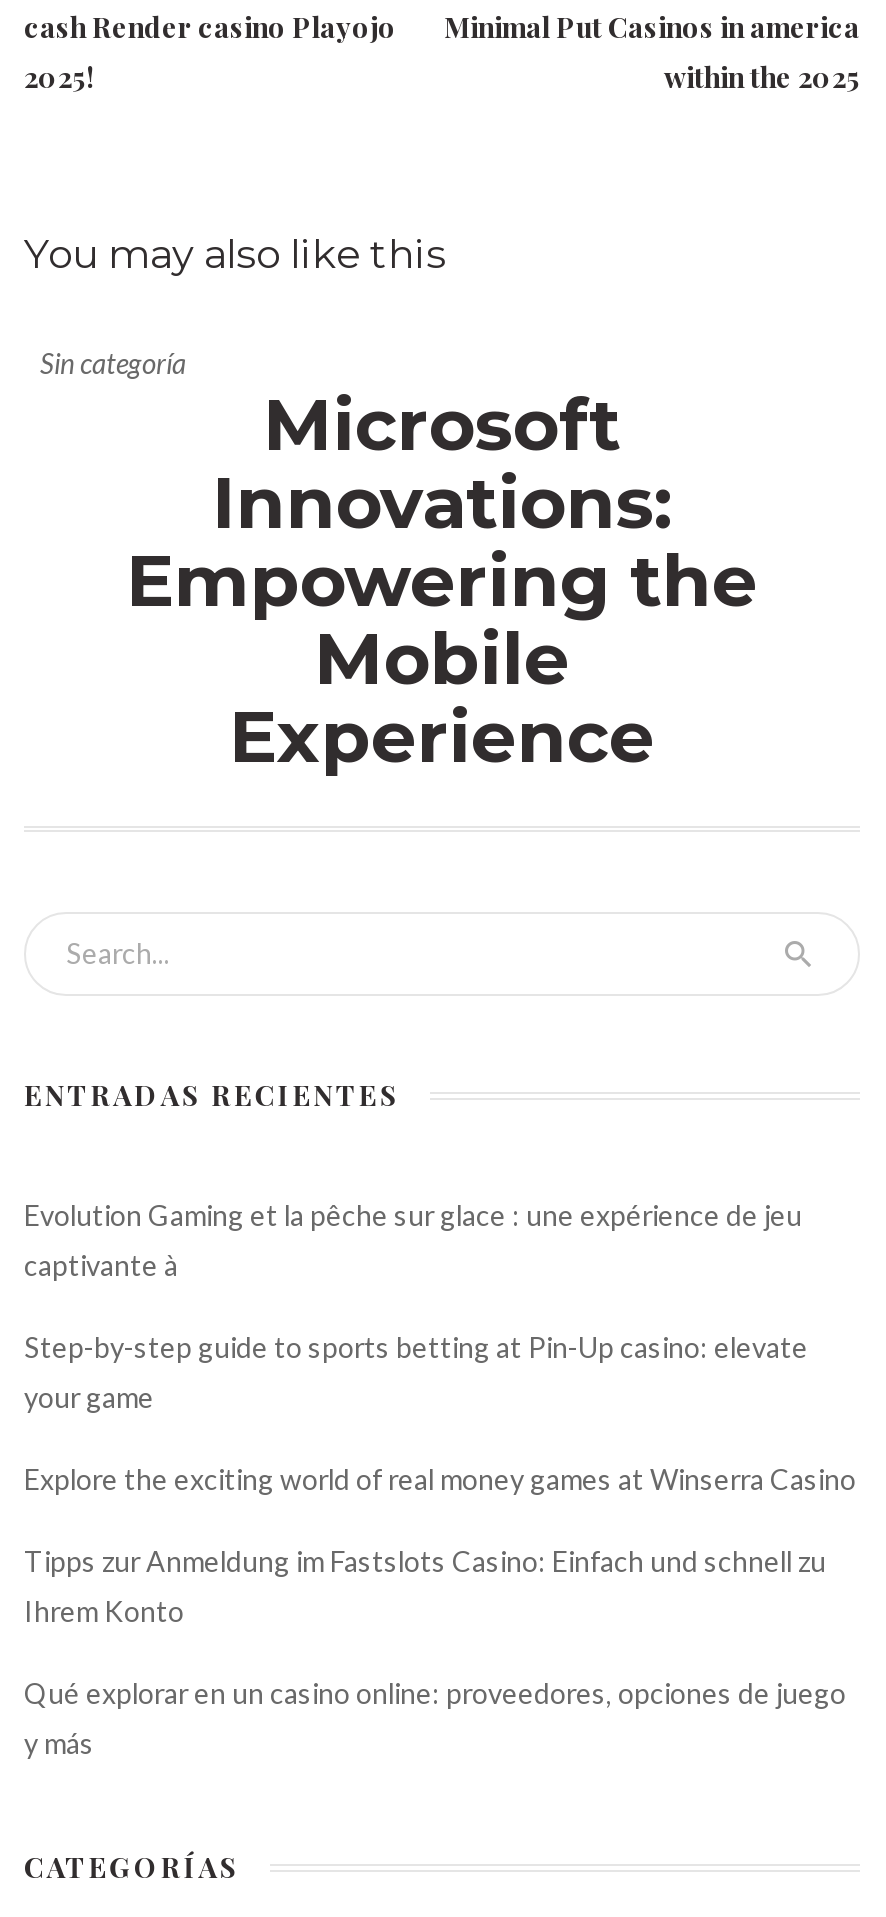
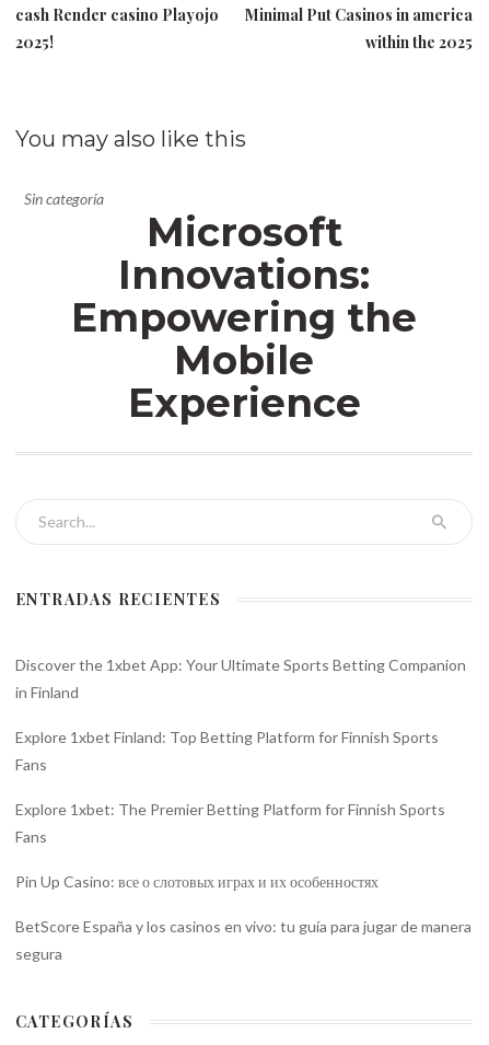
[24,1198,802,1232] Evolution Gaming et la pêche sur glace : une expérience de jeu -> [15,655,466,674] Discover the 1xbet App: Your Ultimate Sports Betting Companion
[24,1248,178,1282] captivante à -> [15,683,79,701] in Finland
[24,1330,808,1364] Step-by-step guide to sports betting at Pin-Up casino: elevate -> [15,727,439,746] Explore 1xbet Finland: Top Betting Platform for Finnish Sports
[24,1380,154,1414] your game -> [15,755,47,773] Fans
[24,1462,856,1496] Explore the exciting world of real money games at Winserra Casino -> [15,800,445,818] Explore 1xbet: The Premier Betting Platform for Finnish Sports
[24,1544,826,1578] Tipps zur Anmeldung im Fastslots Casino: Einfach und schnell zu -> [15,827,47,846] Fans
[24,1594,184,1628] Ihrem Konto -> [15,872,379,890] Pin Up Casino: все о слотовых играх и их особенностях
[24,1676,846,1710] Qué explorar en un casino online: proveedores, opciones de juego -> [15,917,471,935] BetScore España y los casinos en vivo: tu guía para jugar de manera
[24,1726,94,1760] y más -> [15,944,62,963] segura

